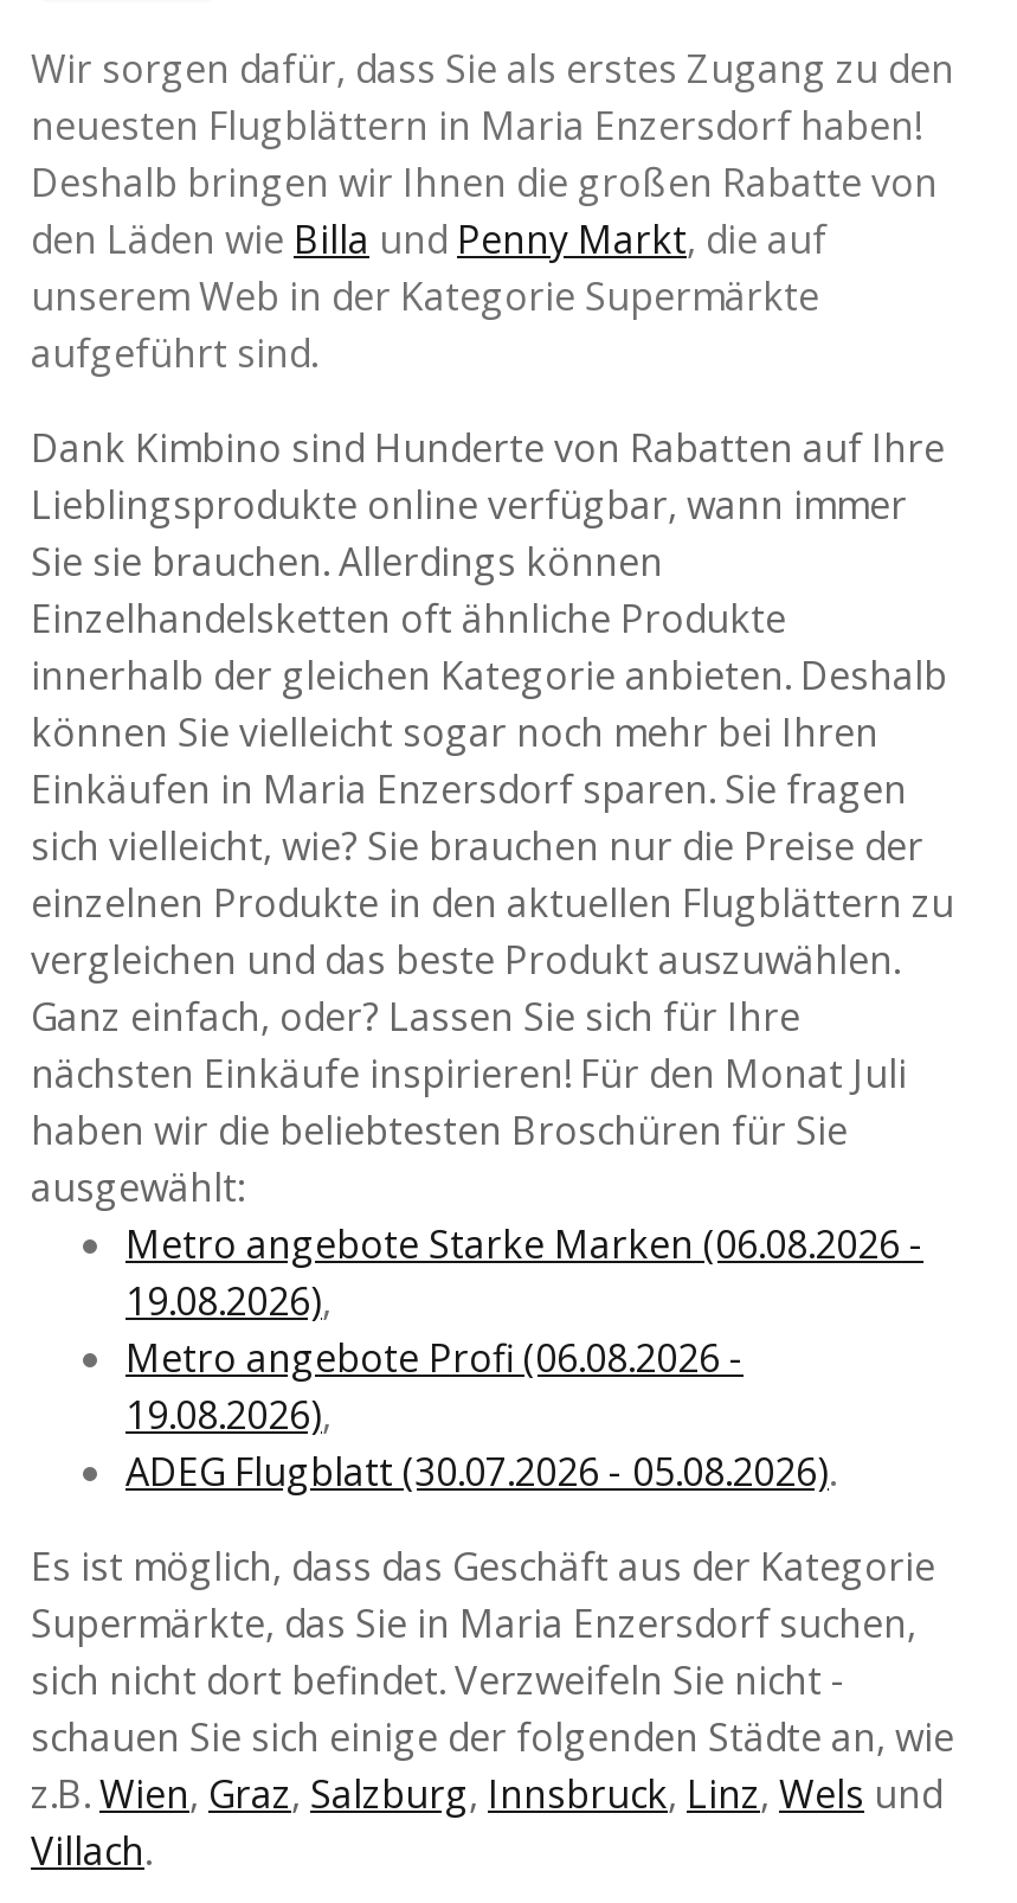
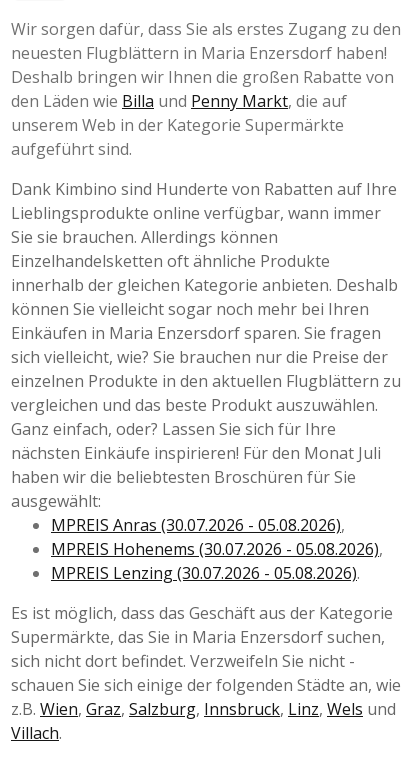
[125,1218,923,1498] Metro angebote Starke Marken (06.08.2026 - | 19.08.2026), | Metro angebote Profi (06.08.2026 - | 19.08.2026), | ADEG Flugblatt (30.07.2026 - 05.08.2026). -> [51,514,383,584] MPREIS Anras (30.07.2026 - 05.08.2026), | MPREIS Hohenems (30.07.2026 - 05.08.2026), | MPREIS Lenzing (30.07.2026 - 05.08.2026).

